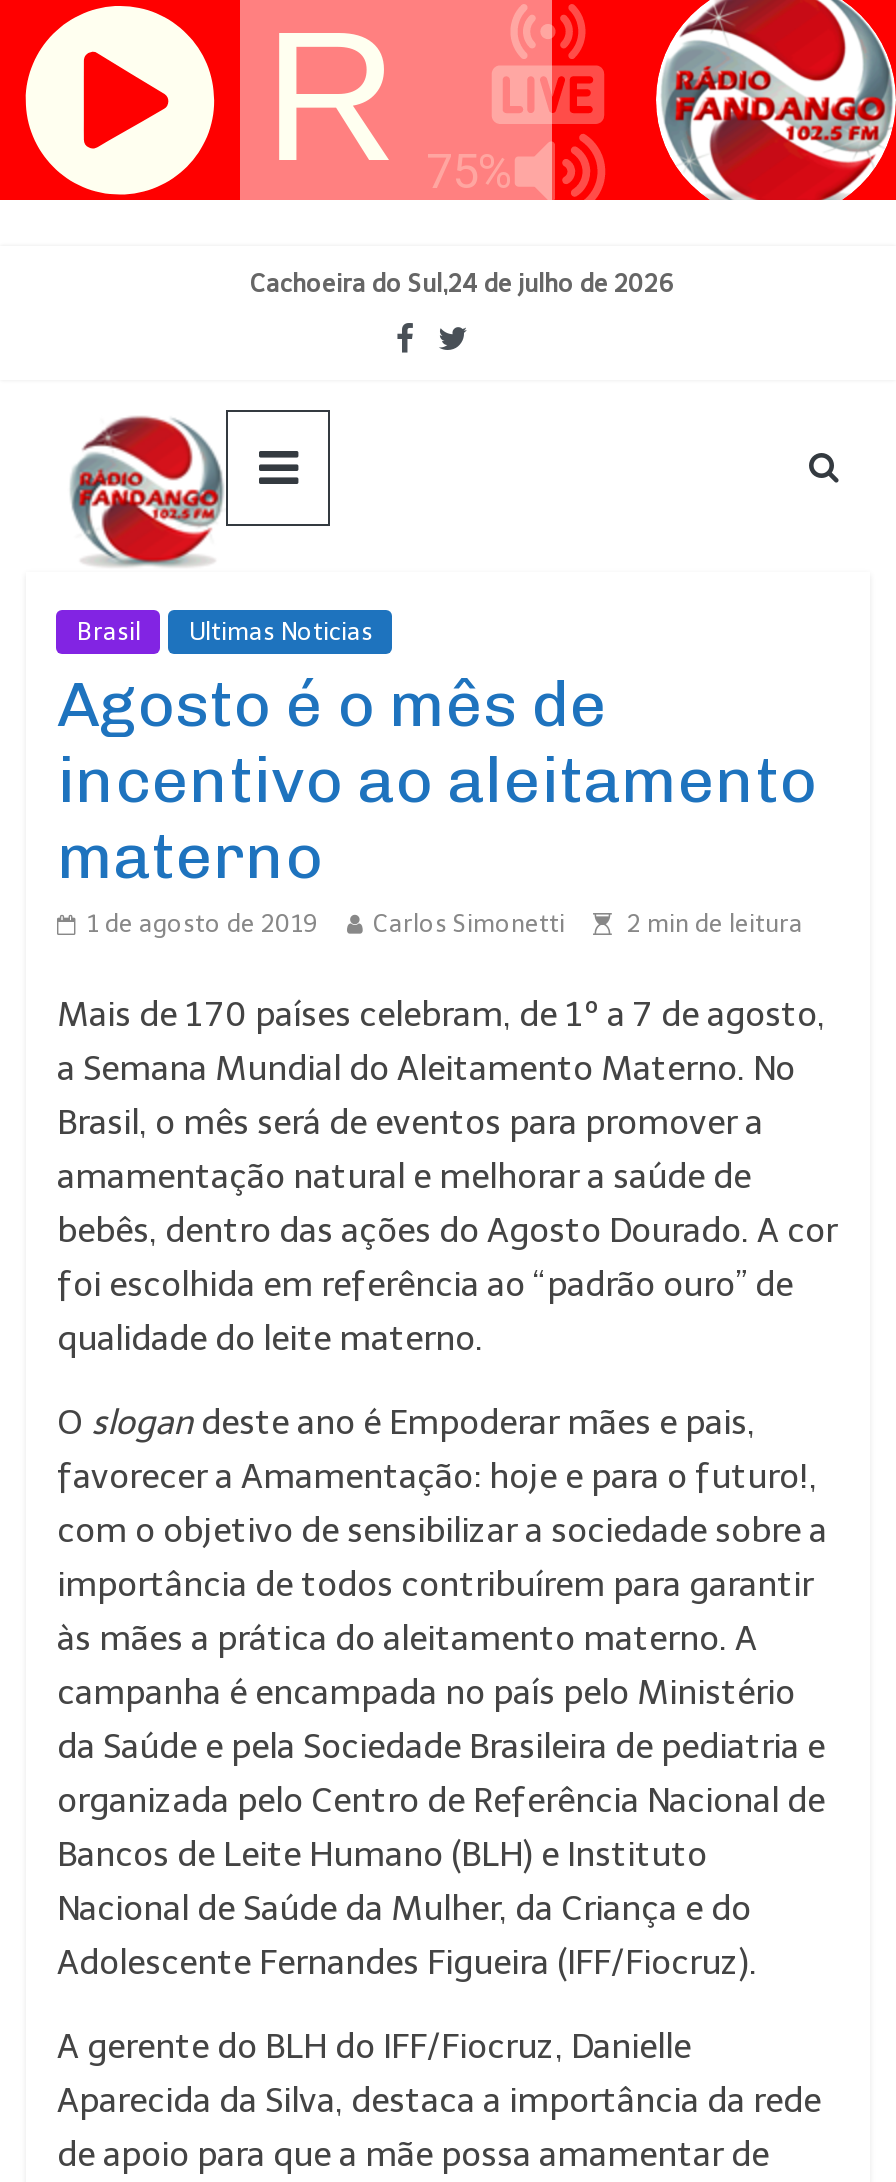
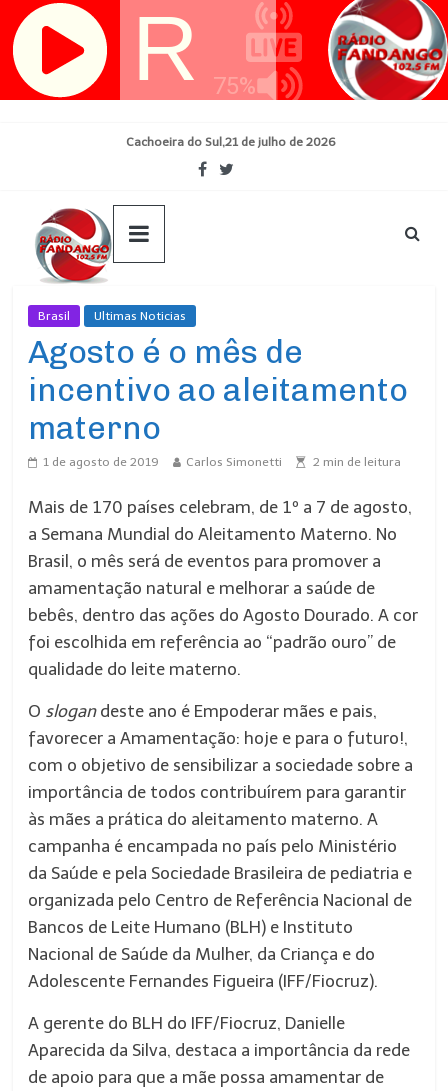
[250,270,674,298] Cachoeira do Sul,24 de julho de 2026 -> [126,135,336,149] Cachoeira do Sul,21 de julho de 2026

